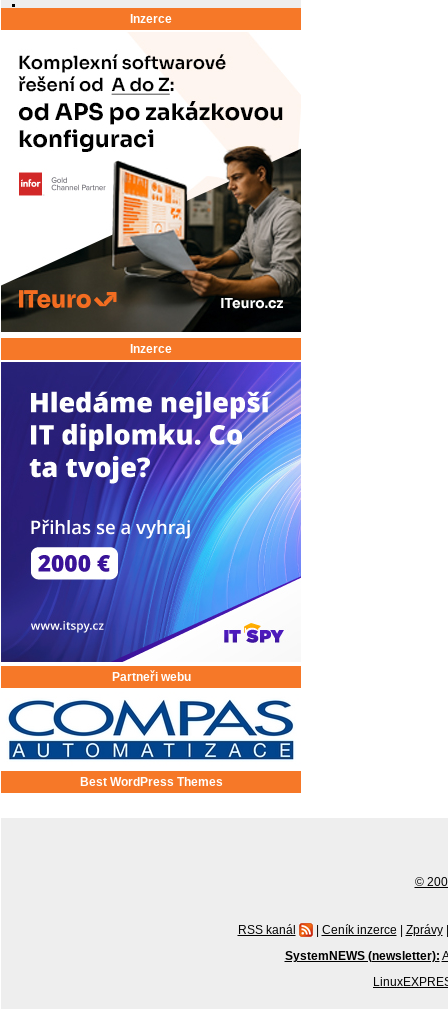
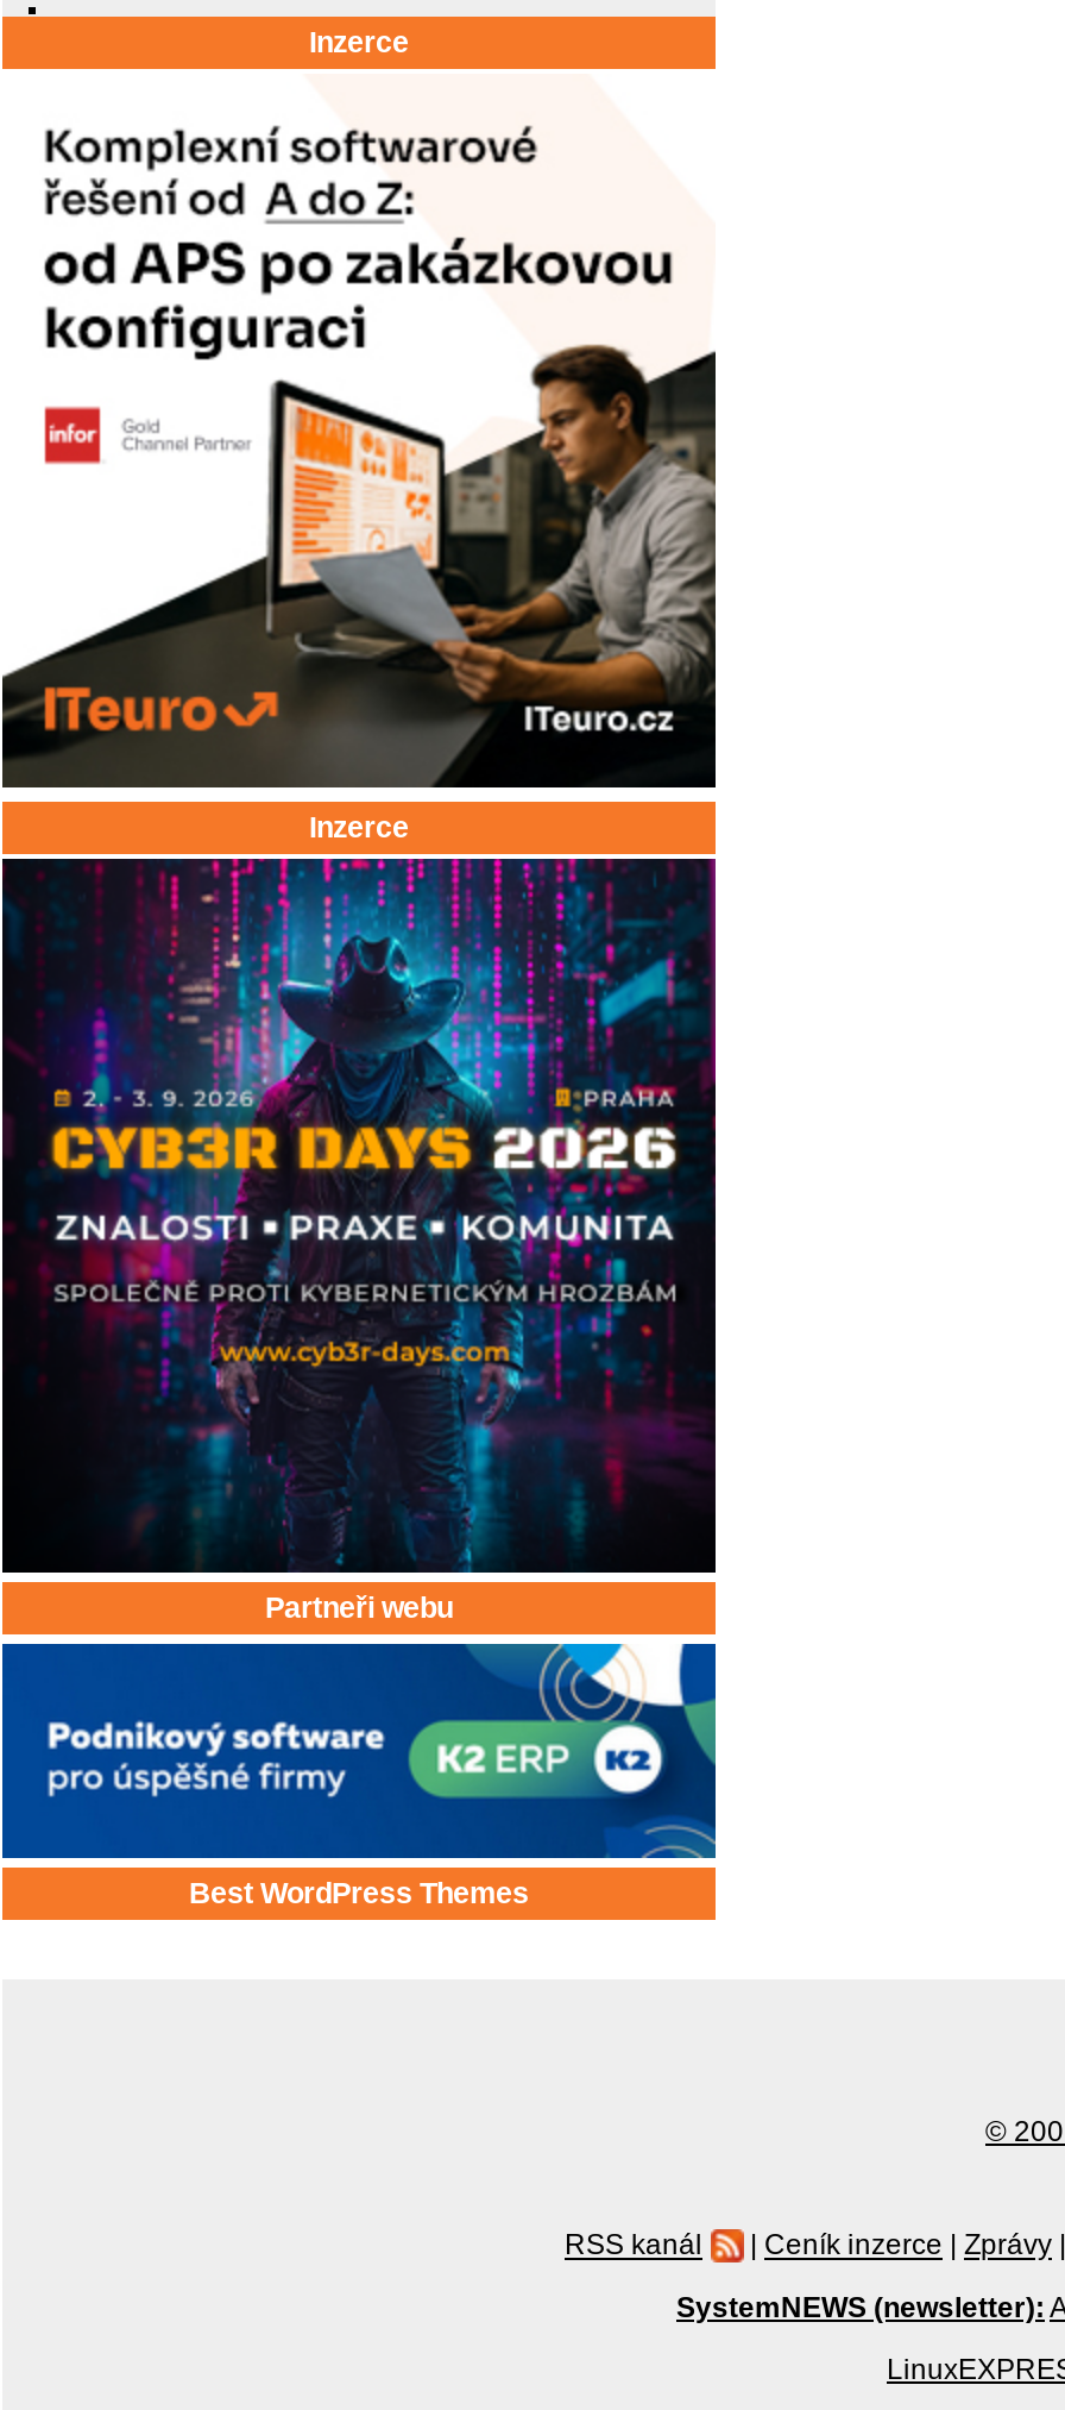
[3,361,302,663] [image] -> [7,856,718,1575] [image]
[3,692,301,767] [image] -> [7,1642,718,1860] [image]

